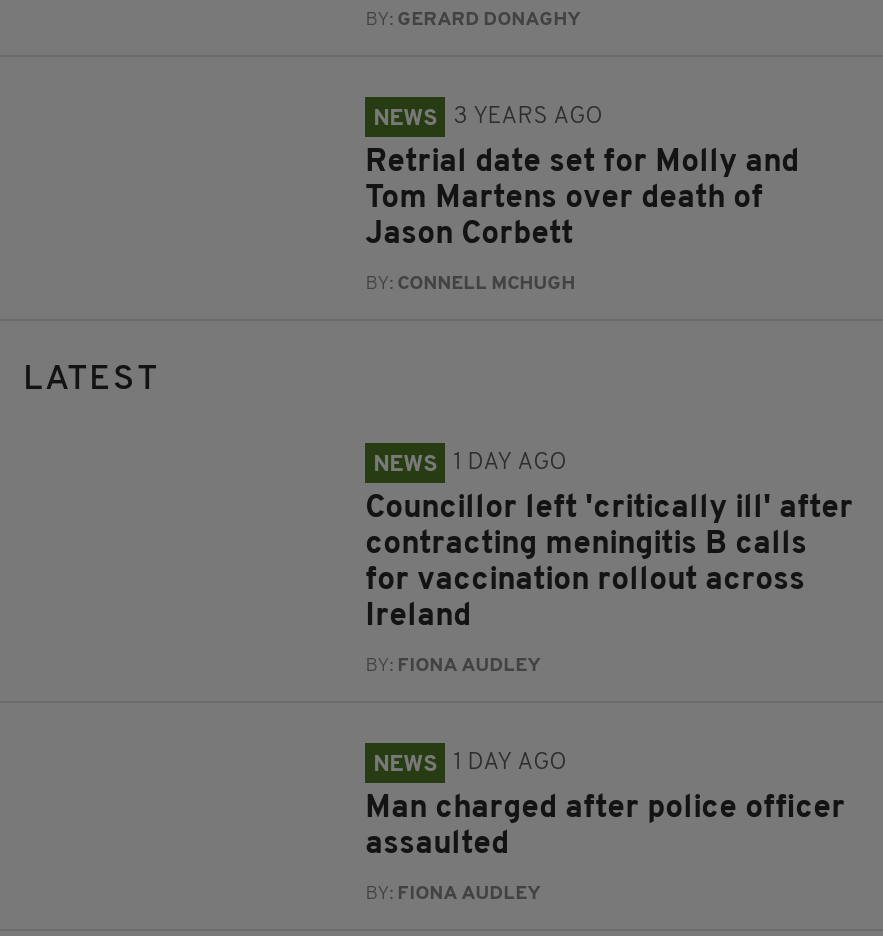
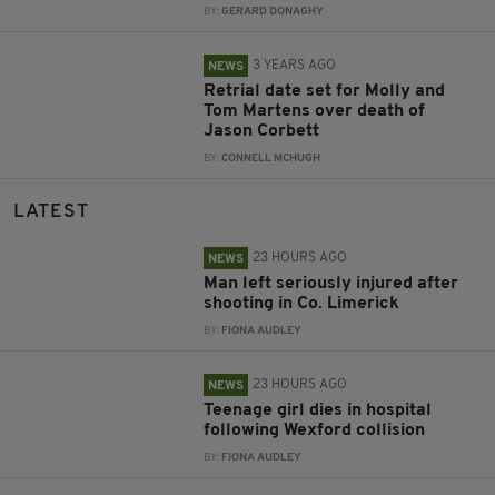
[373,451,567,477] NEWS 1 DAY AGO -> [208,252,347,266] NEWS 23 HOURS AGO
[365,493,853,633] Councillor left 'critically ill' after | contracting meningitis B calls | for vaccination rollout across | Ireland -> [204,275,458,313] Man left seriously injured after | shooting in Co. Limerick
[373,751,567,777] NEWS 1 DAY AGO -> [208,378,347,393] NEWS 23 HOURS AGO
[365,793,845,861] Man charged after police officer | assaulted -> [204,402,432,440] Teenage girl dies in hospital | following Wexford collision

